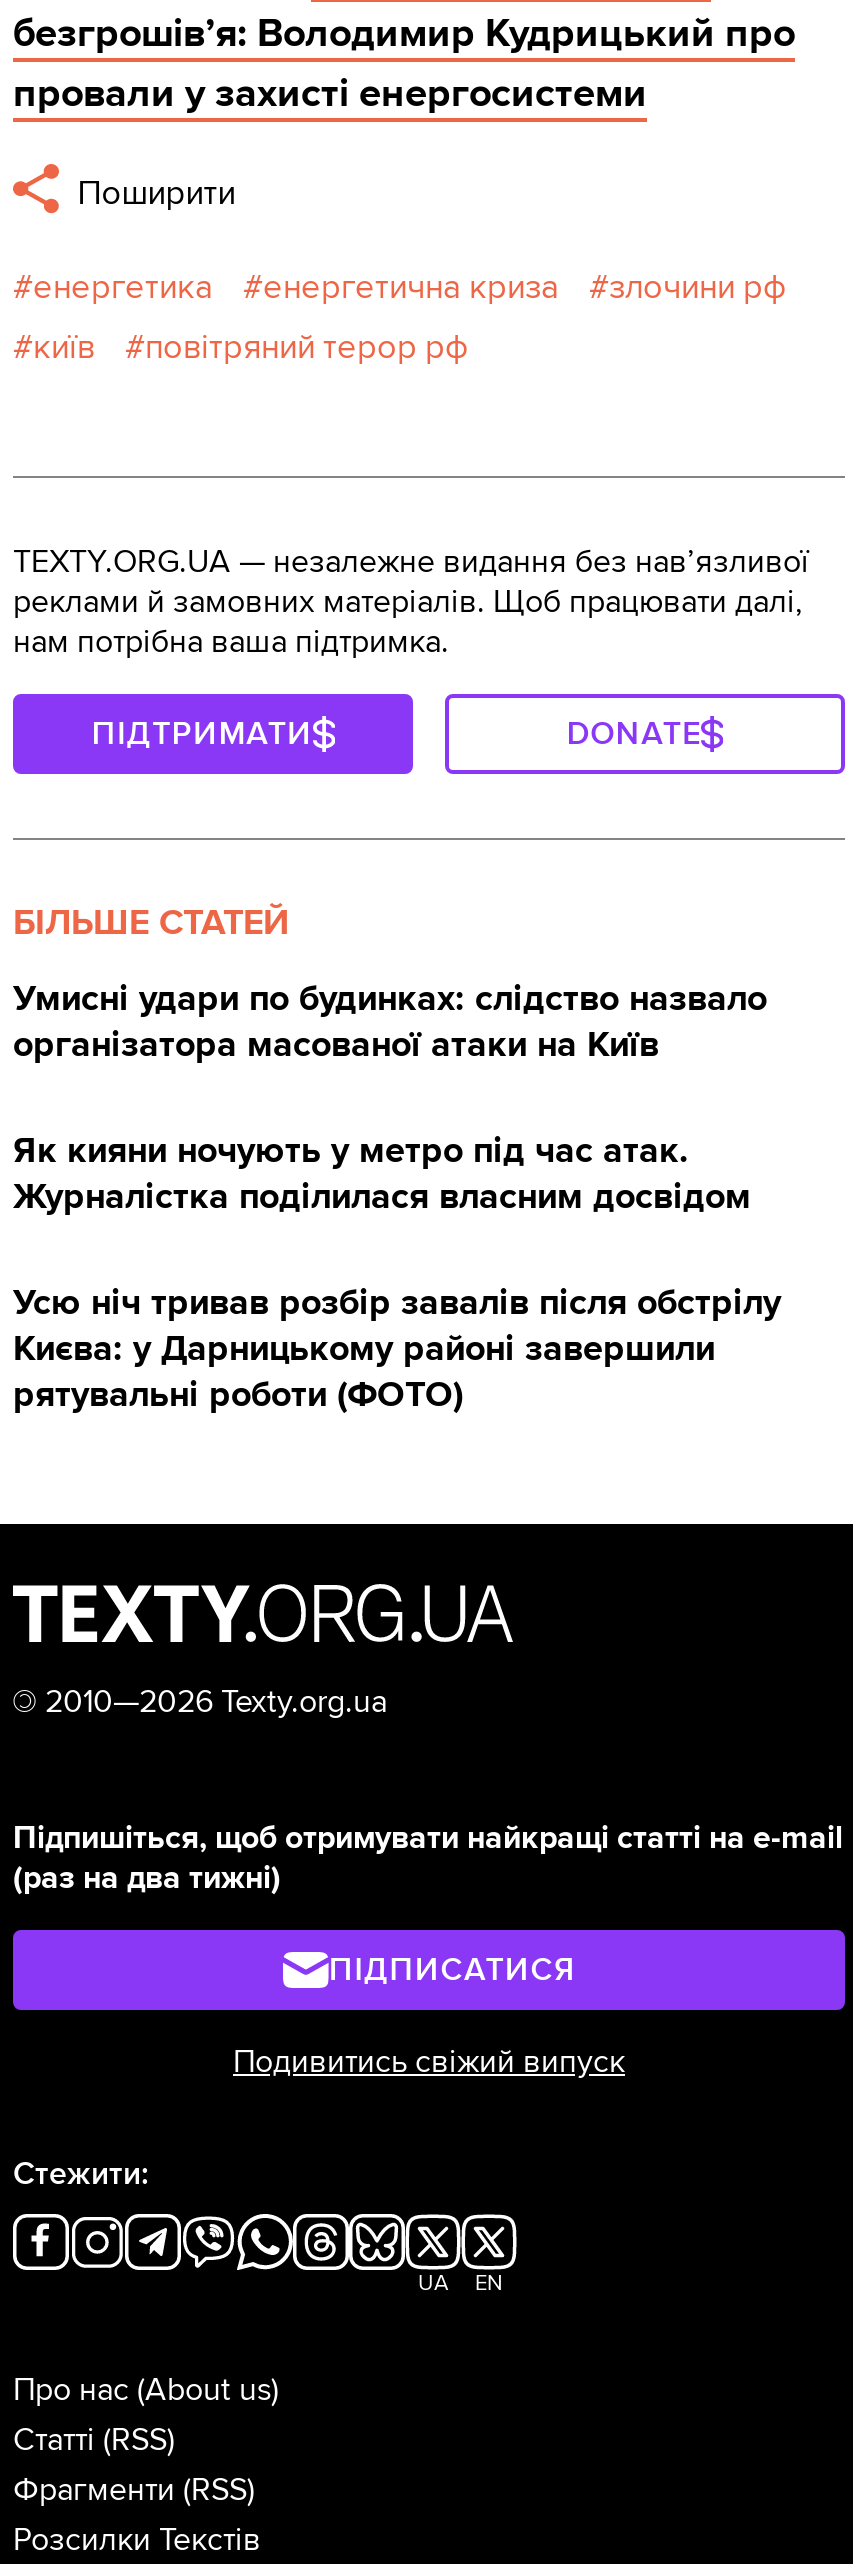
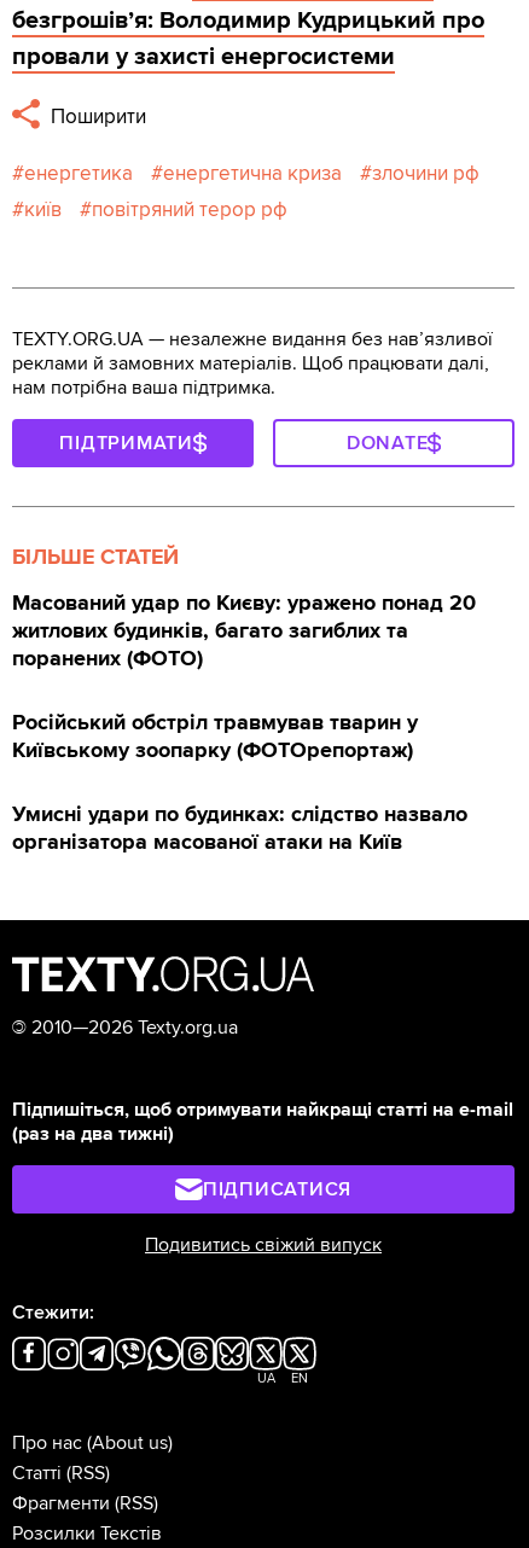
none -> [12,589,476,763] Масований удар по Києву: уражено понад 20 | житлових будинків, багато загиблих та | поранених (ФОТО) | Російський обстріл травмував тварин у | Київському зоопарку (ФОТОрепортаж)
moved [13,976,767,1066] -> [12,800,467,855]: Умисні удари по будинках: слідство назвало | організатора масованої атаки на Київ
[13,1128,781,1416] Як кияни ночують у метро під час атак. | Журналістка поділилася власним досвідом | Усю ніч тривав розбір завалів після обстрілу | Києва: у Дарницькому районі завершили | рятувальні роботи (ФОТО) -> none

